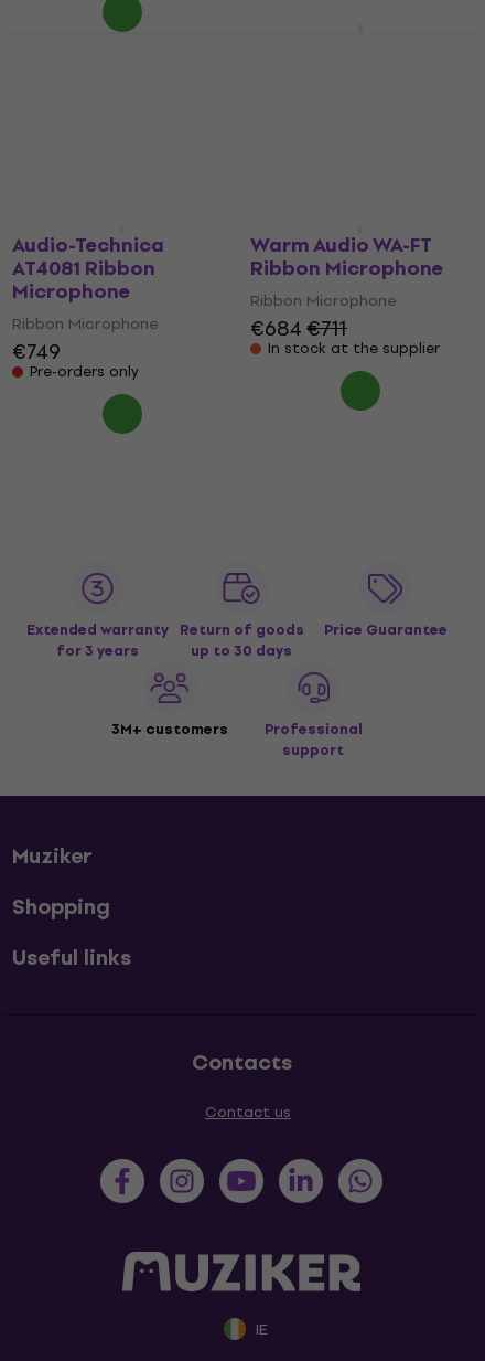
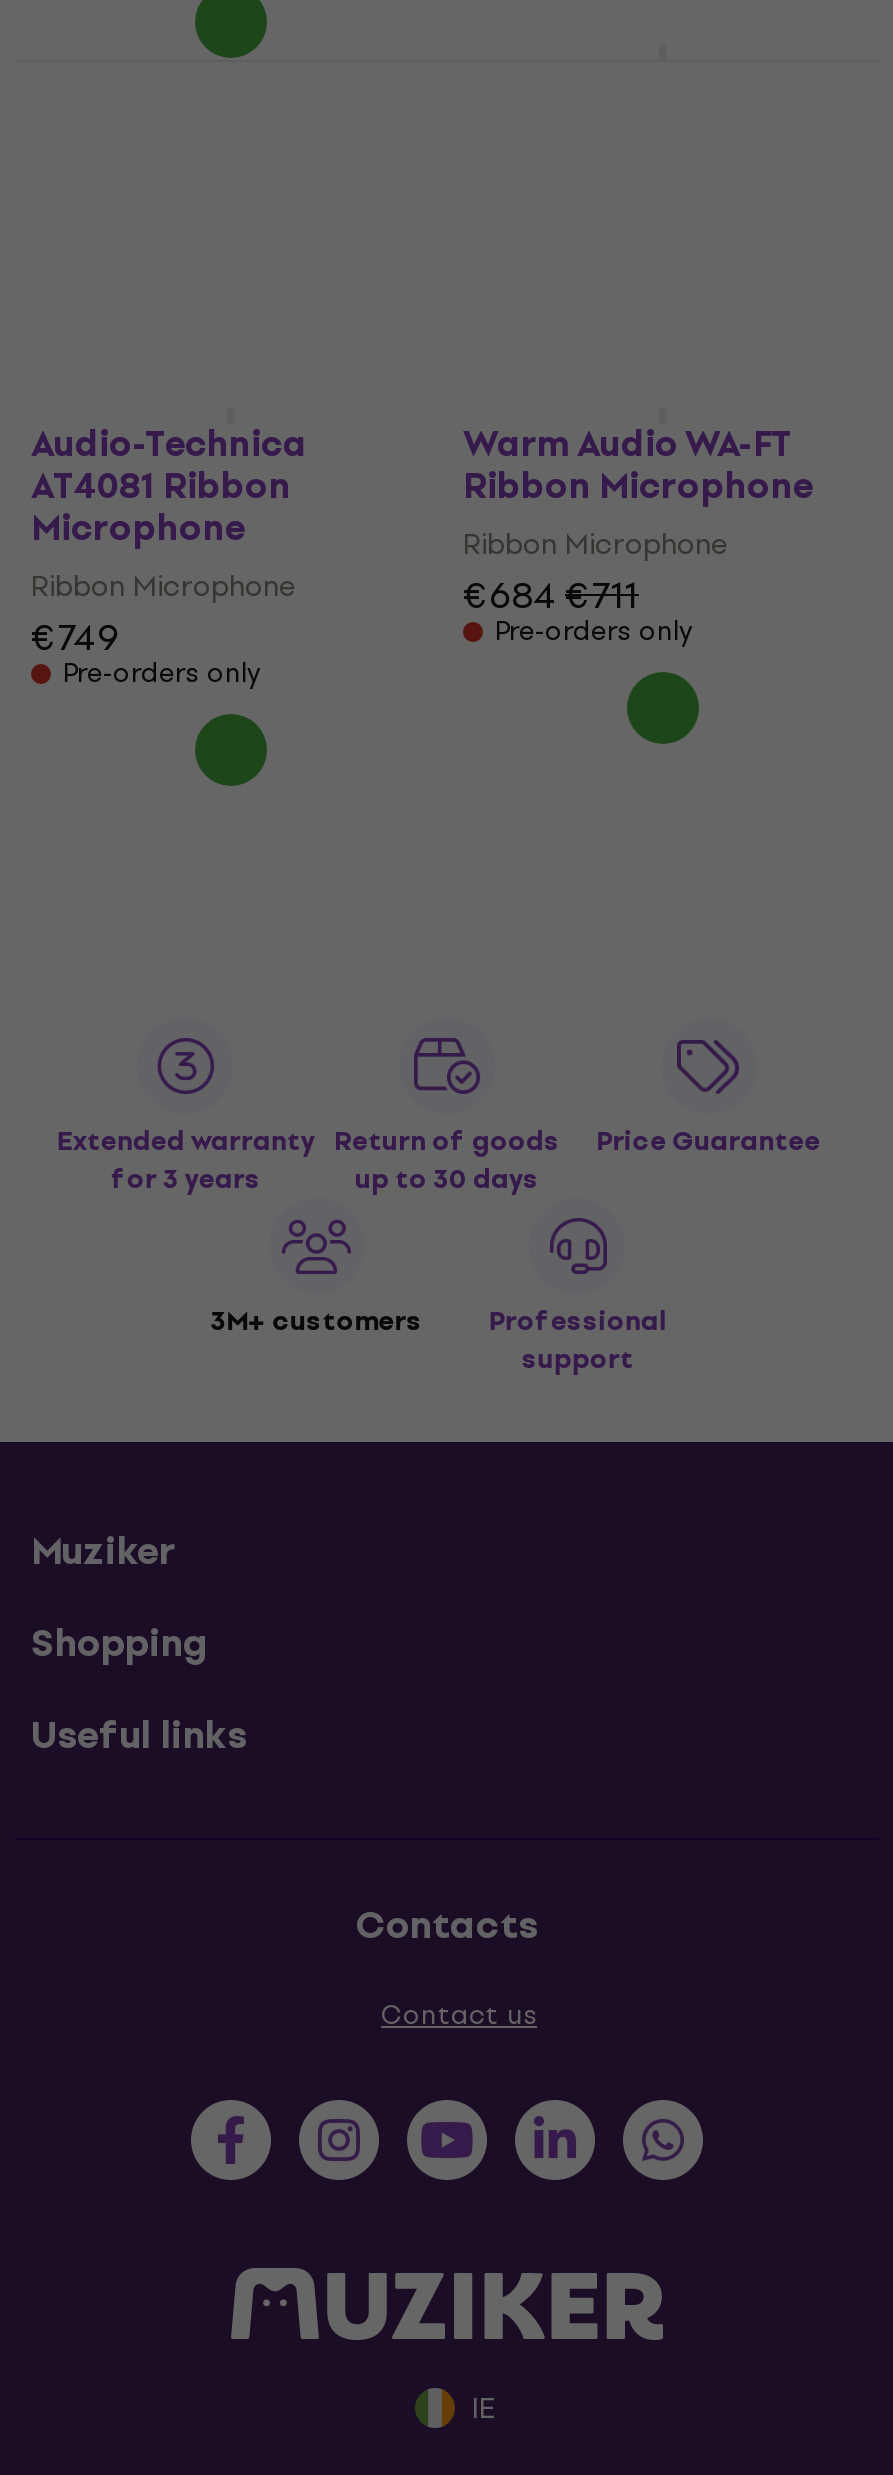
[268,337,440,360] In stock at the supplier -> [495,610,693,652] Pre-orders only

